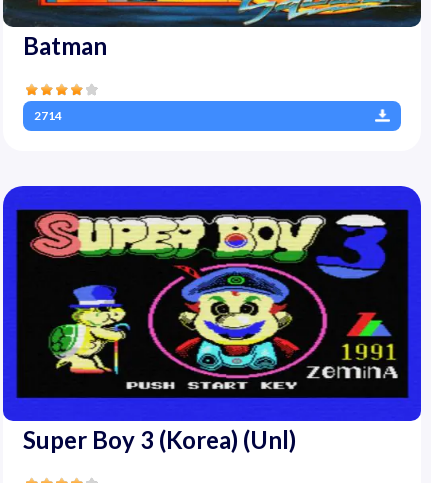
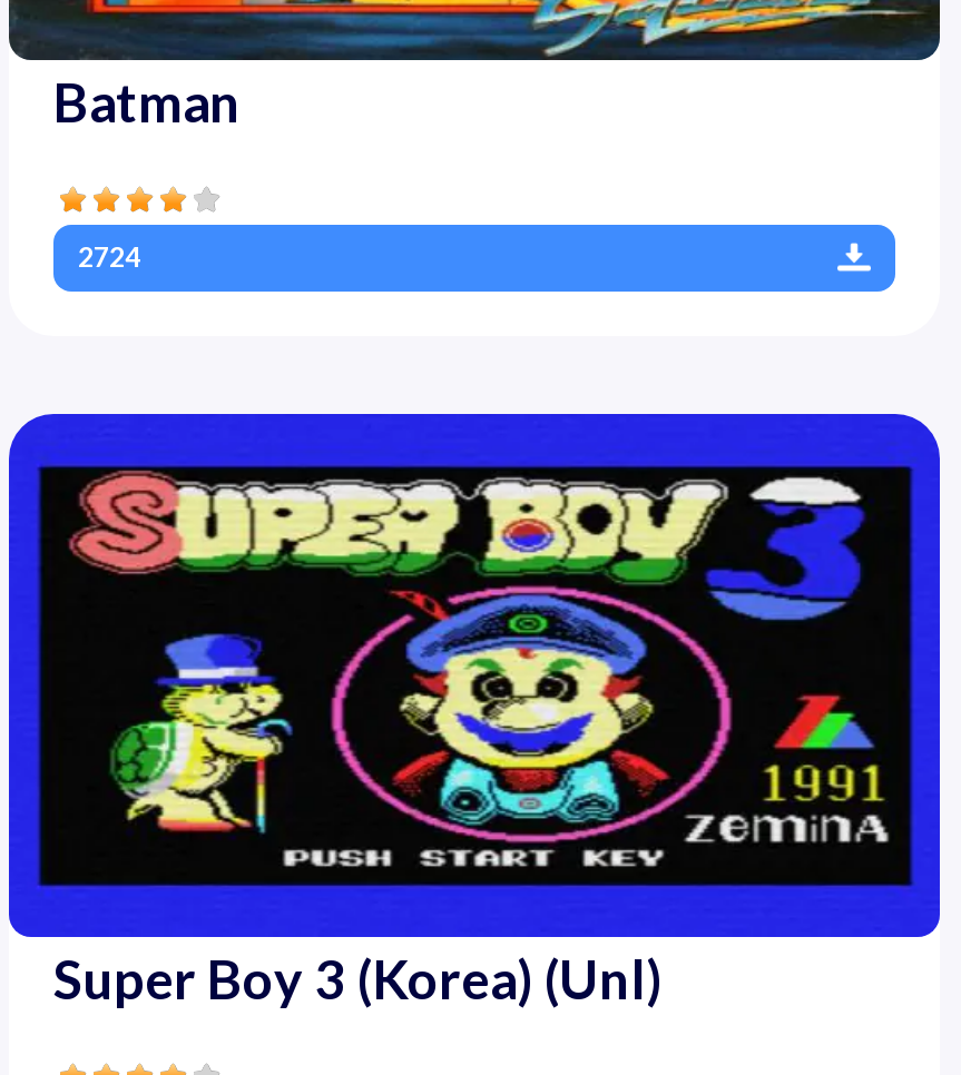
[34,108,62,123] 2714 -> [78,240,140,274] 2724

